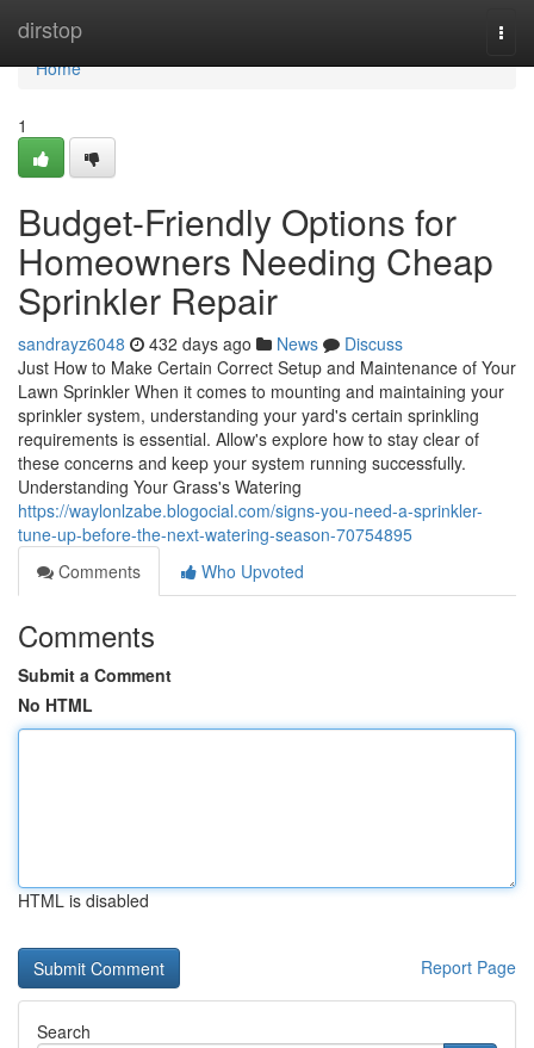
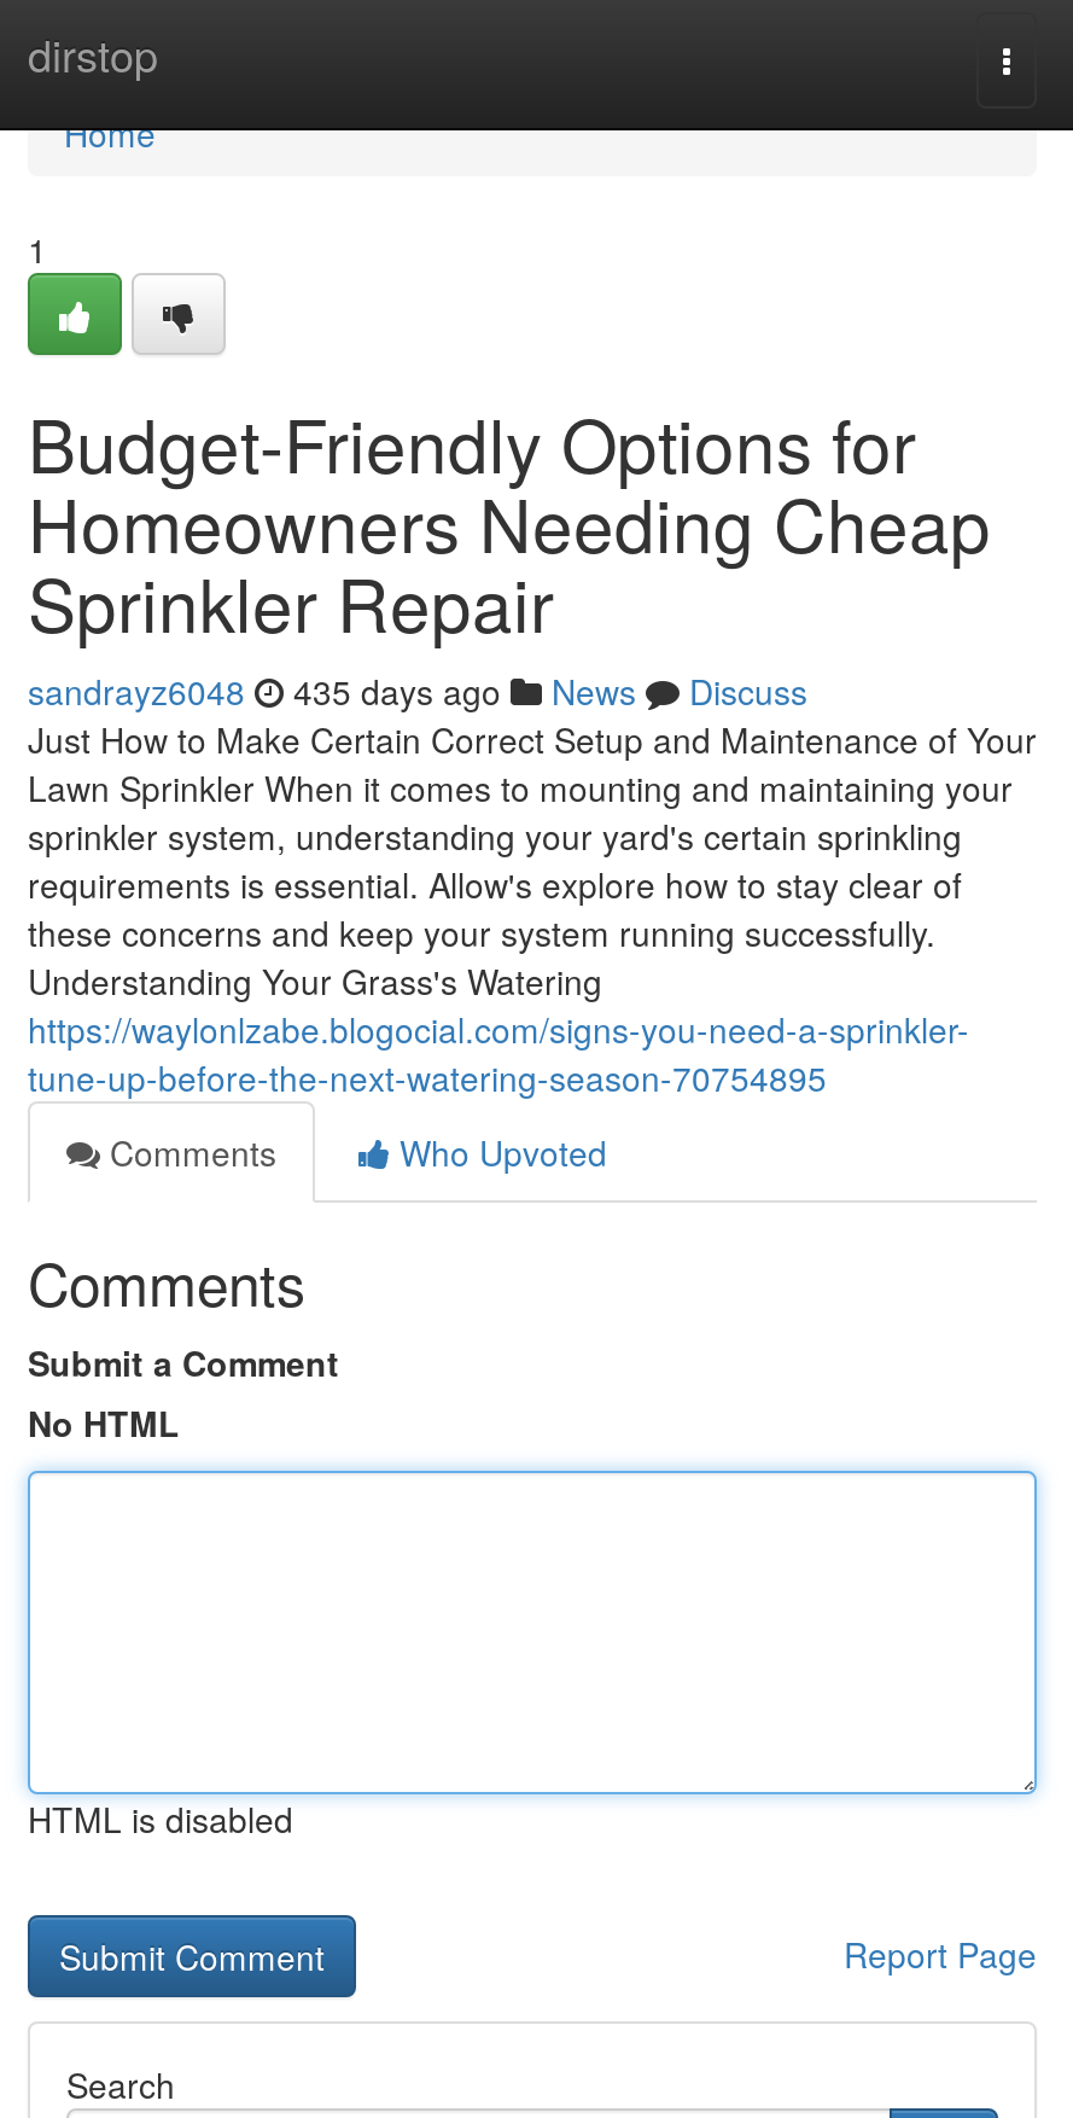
[18,331,403,355] sandrayz6048 432 days ago News Discuss -> [28,667,807,715] sandrayz6048 435 days ago News Discuss

